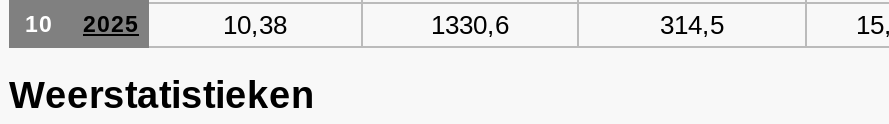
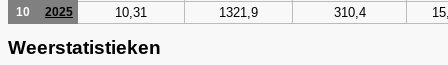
[223,9,287,39] 10,38 -> [115,5,147,20] 10,31
[431,9,509,39] 1330,6 -> [219,5,258,20] 1321,9
[660,9,724,39] 314,5 -> [333,5,365,20] 310,4

